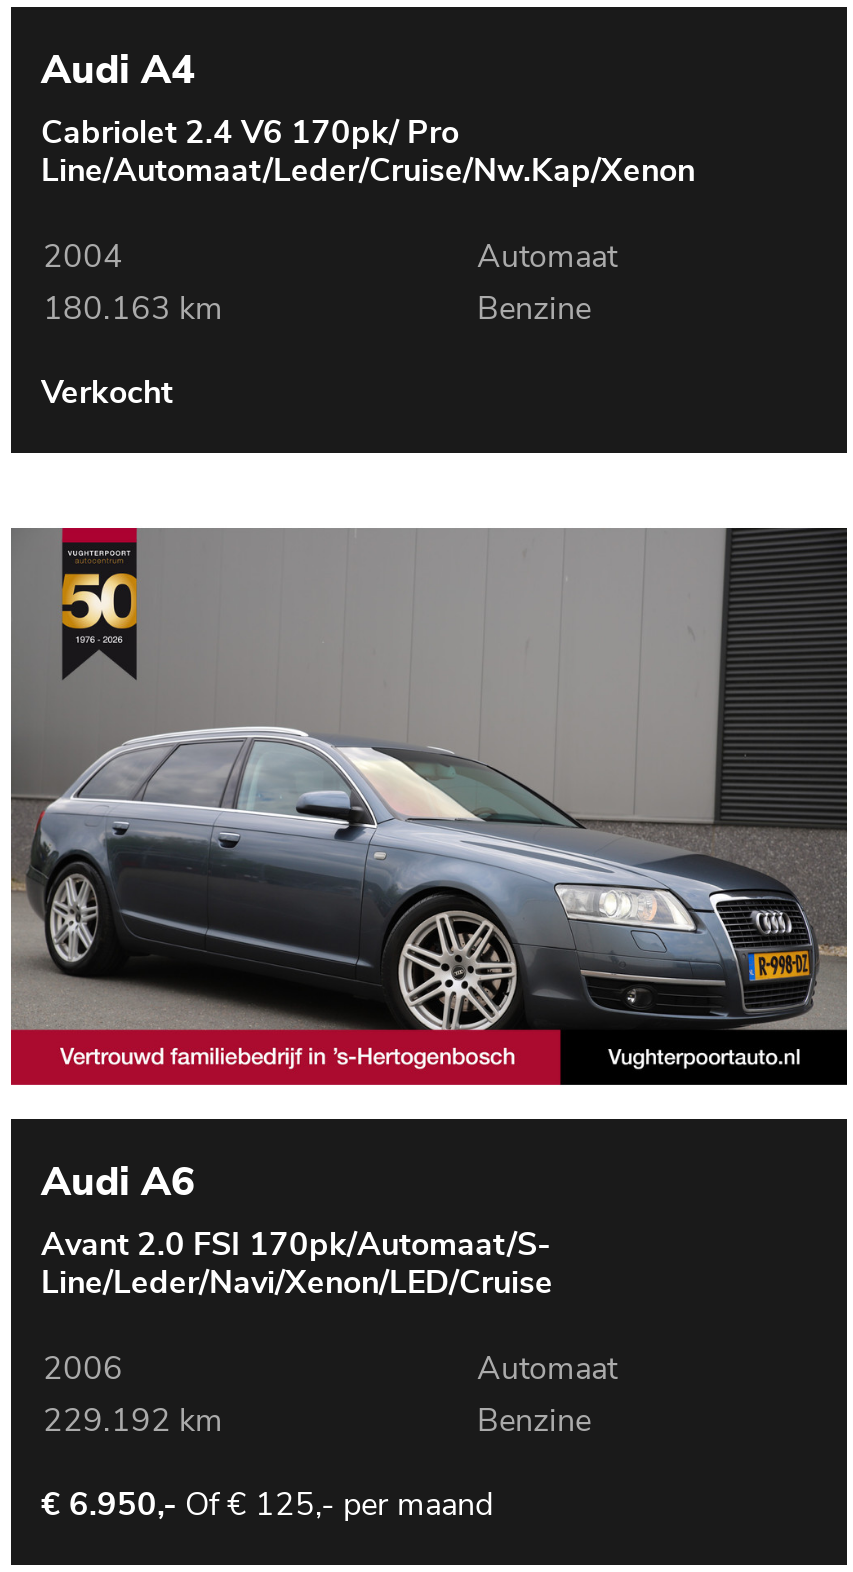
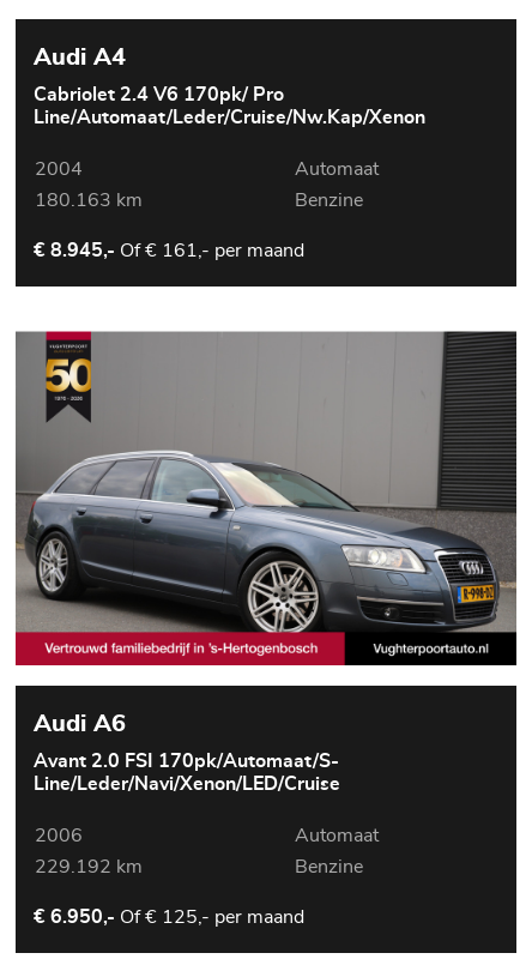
[41,376,173,408] Verkocht -> [34,237,304,263] € 8.945,- Of € 161,- per maand

